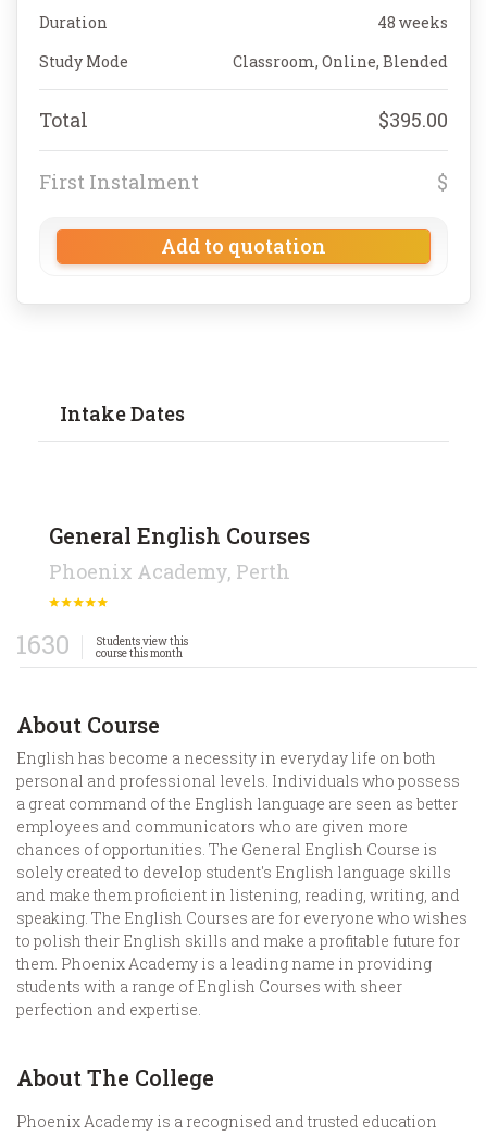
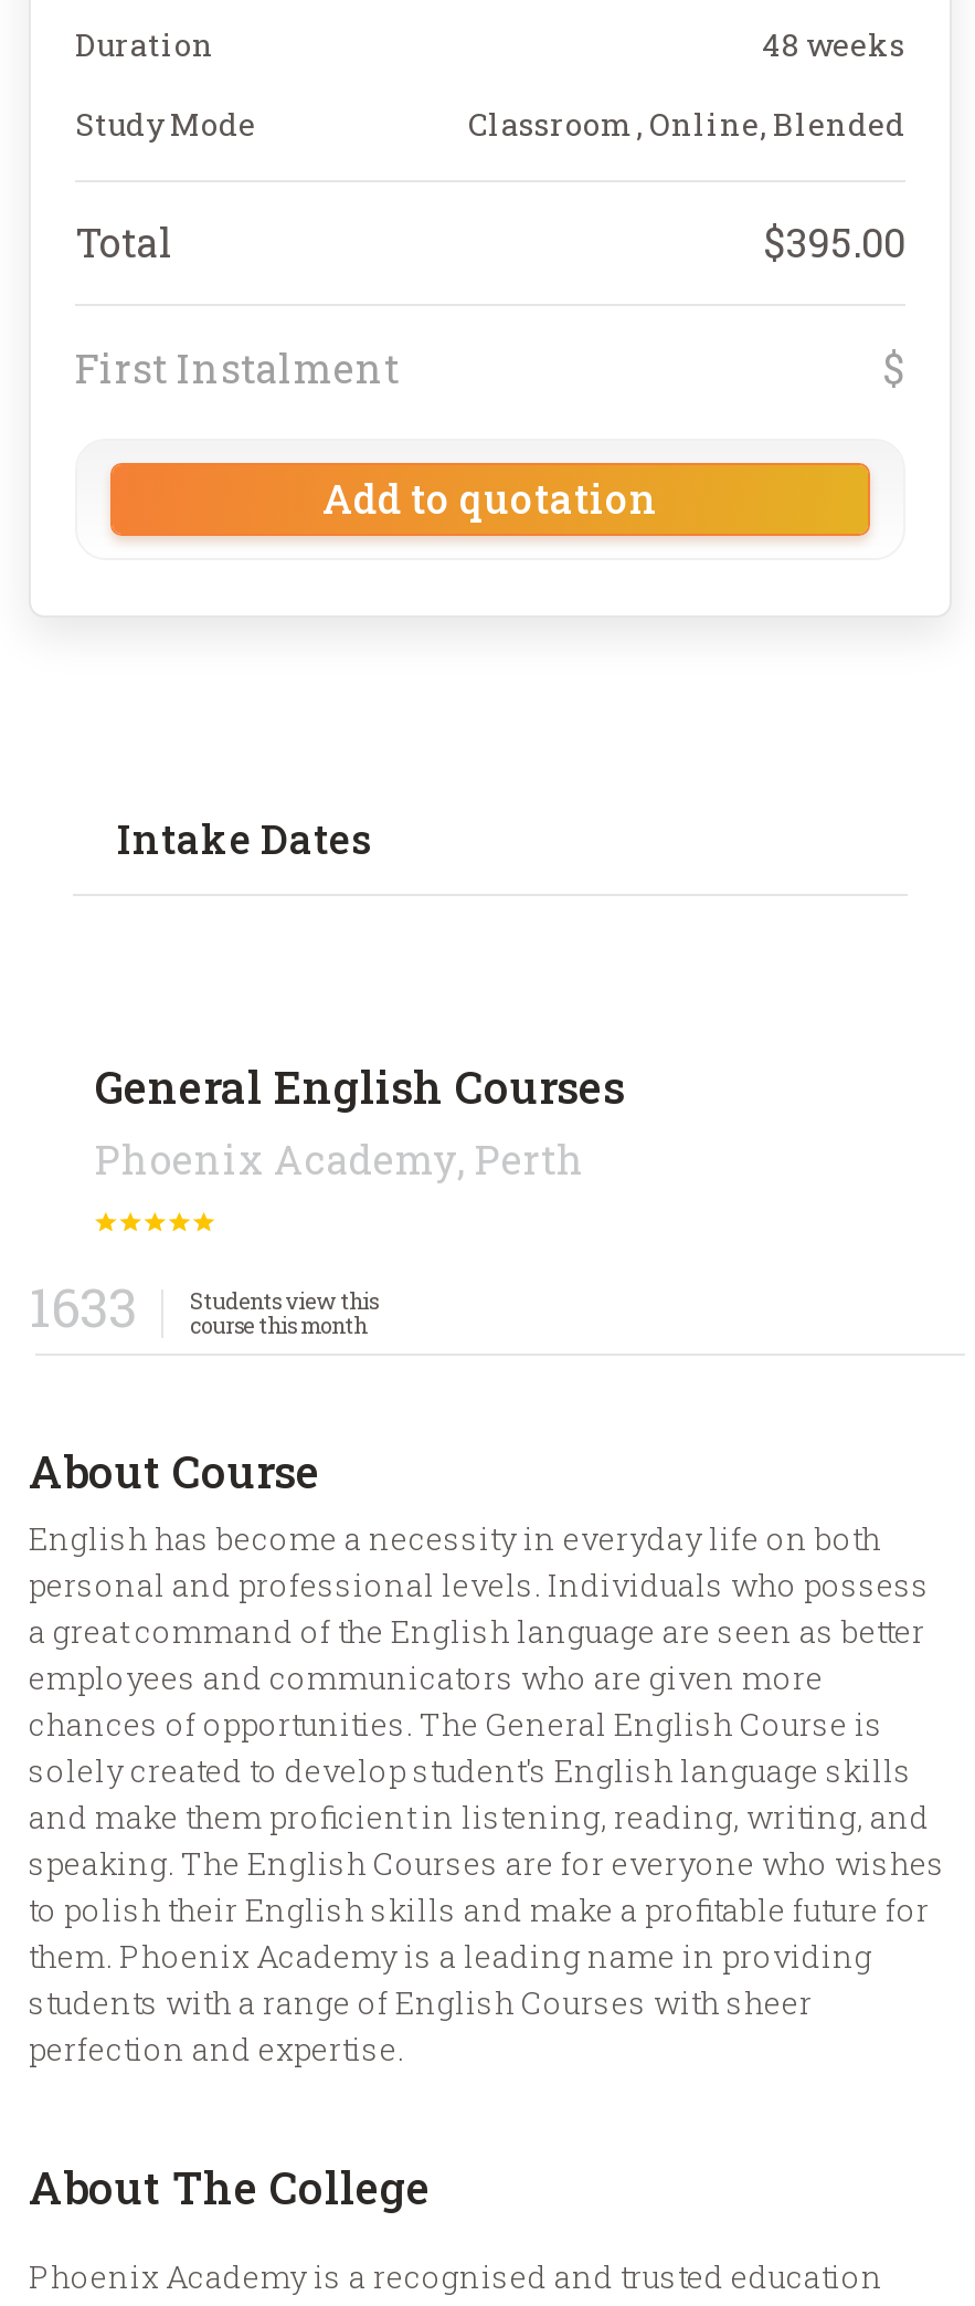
[16,626,188,661] 1630 Students view this course this month -> [29,1271,378,1341] 1633 Students view this course this month

